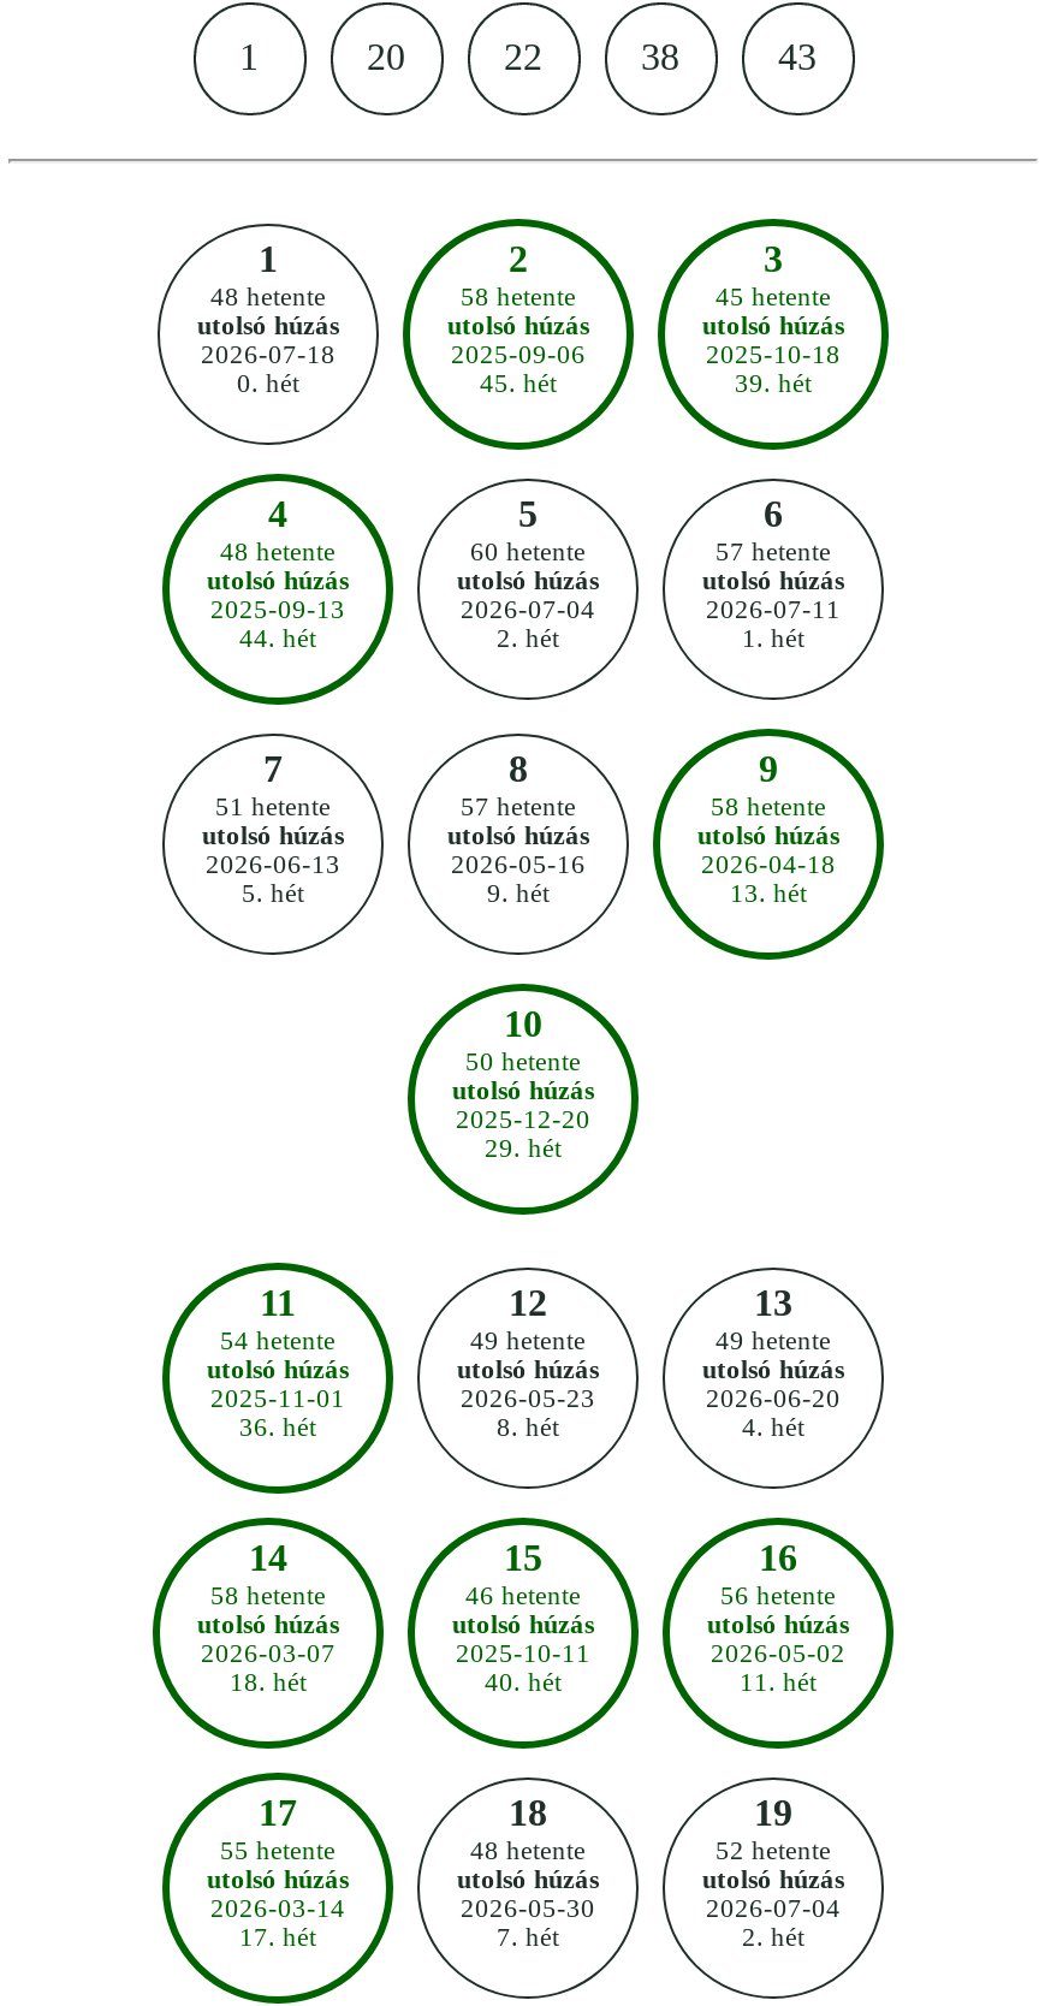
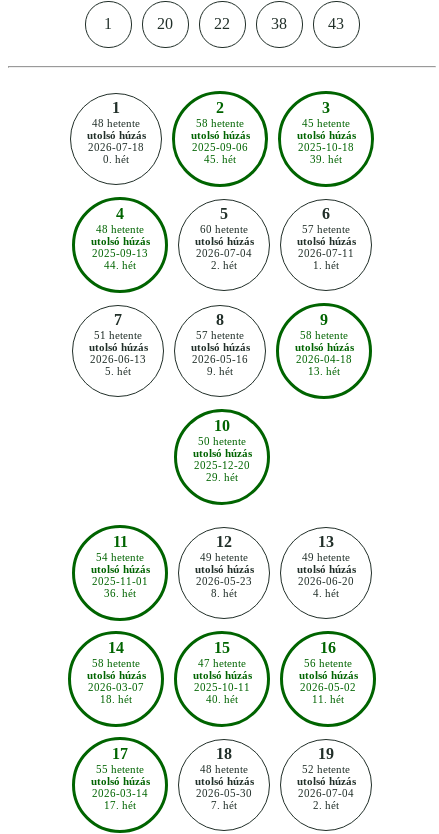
[465,1579,581,1608] 46 hetente -> [198,657,246,669] 47 hetente

